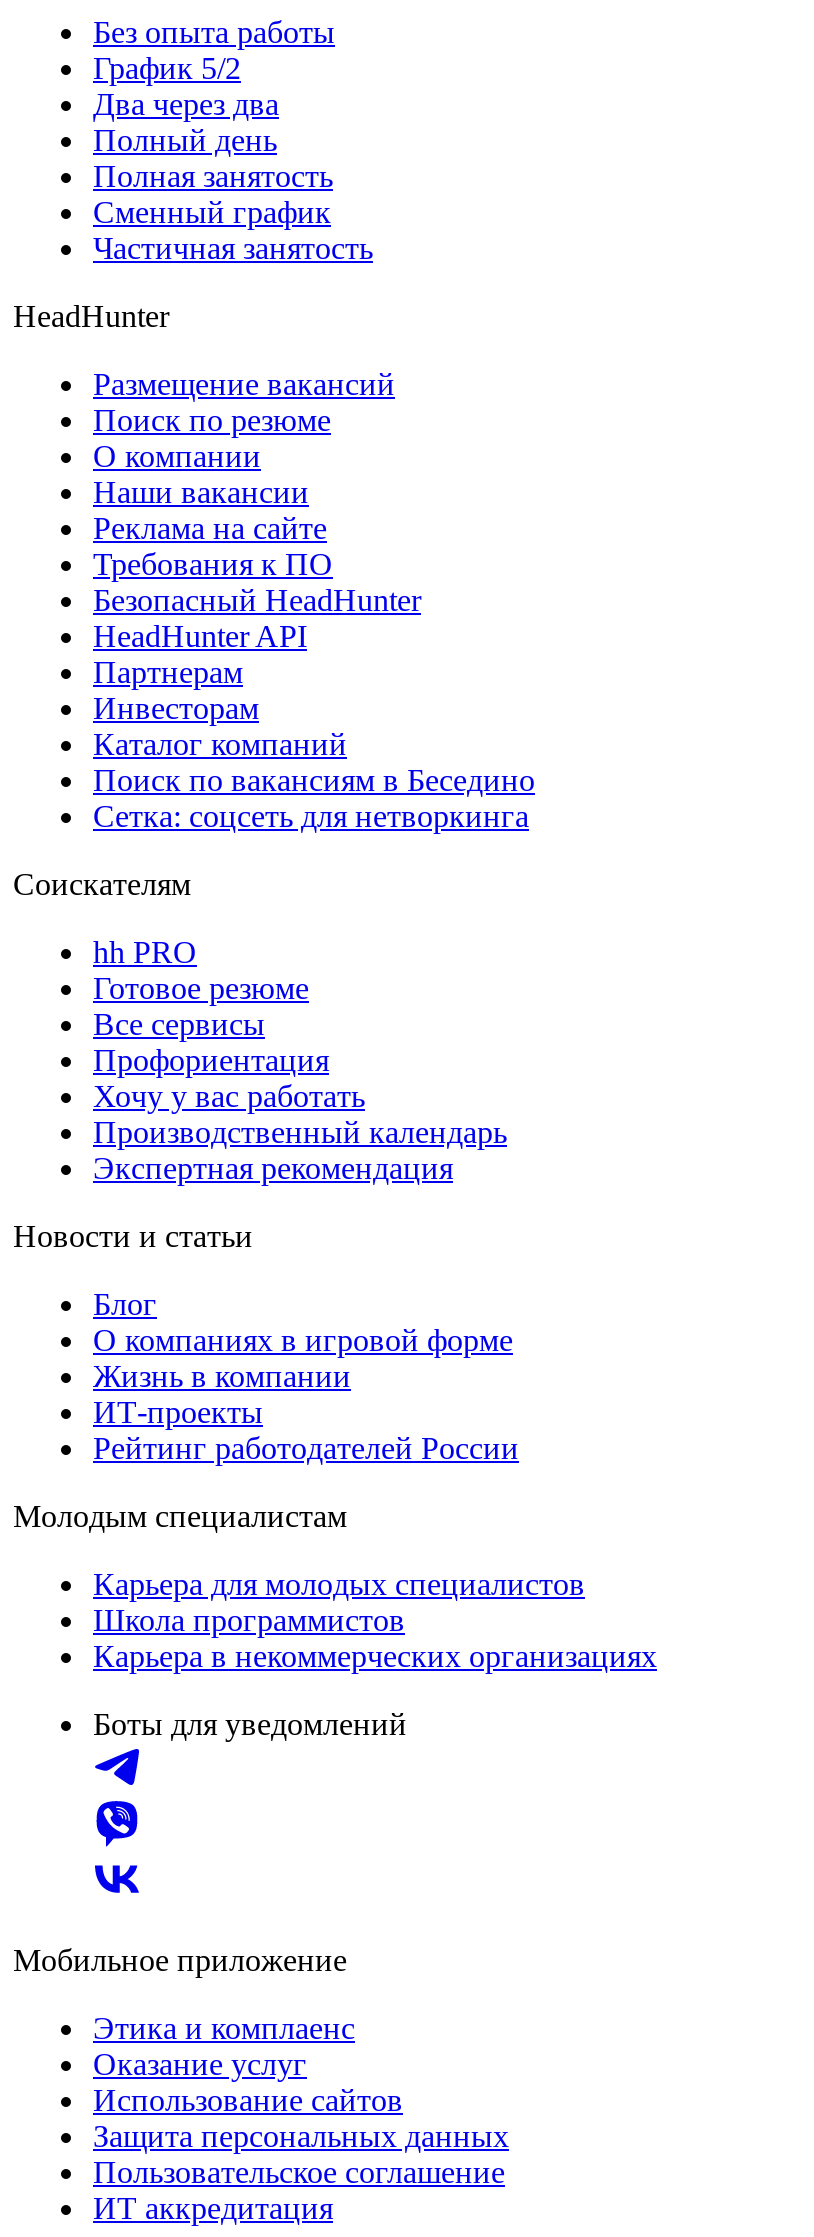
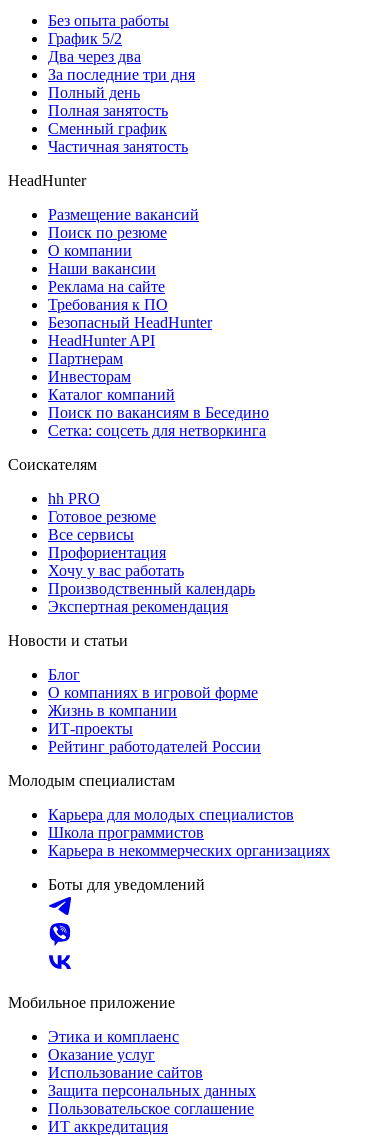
none -> [48,66,195,83] За последние три дня

